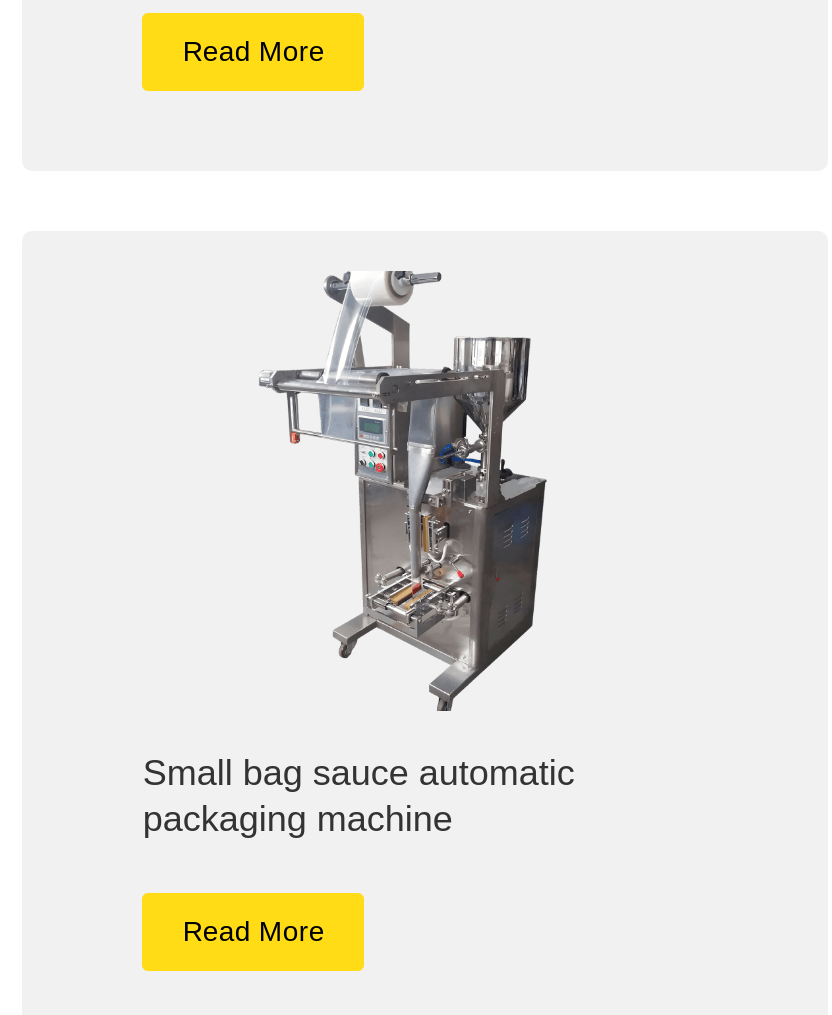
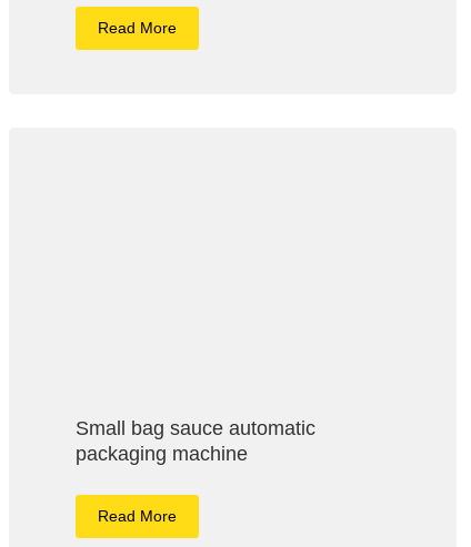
[258,269,548,713] [image] -> none

